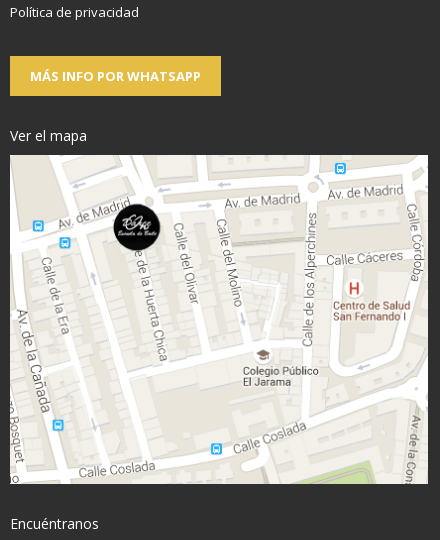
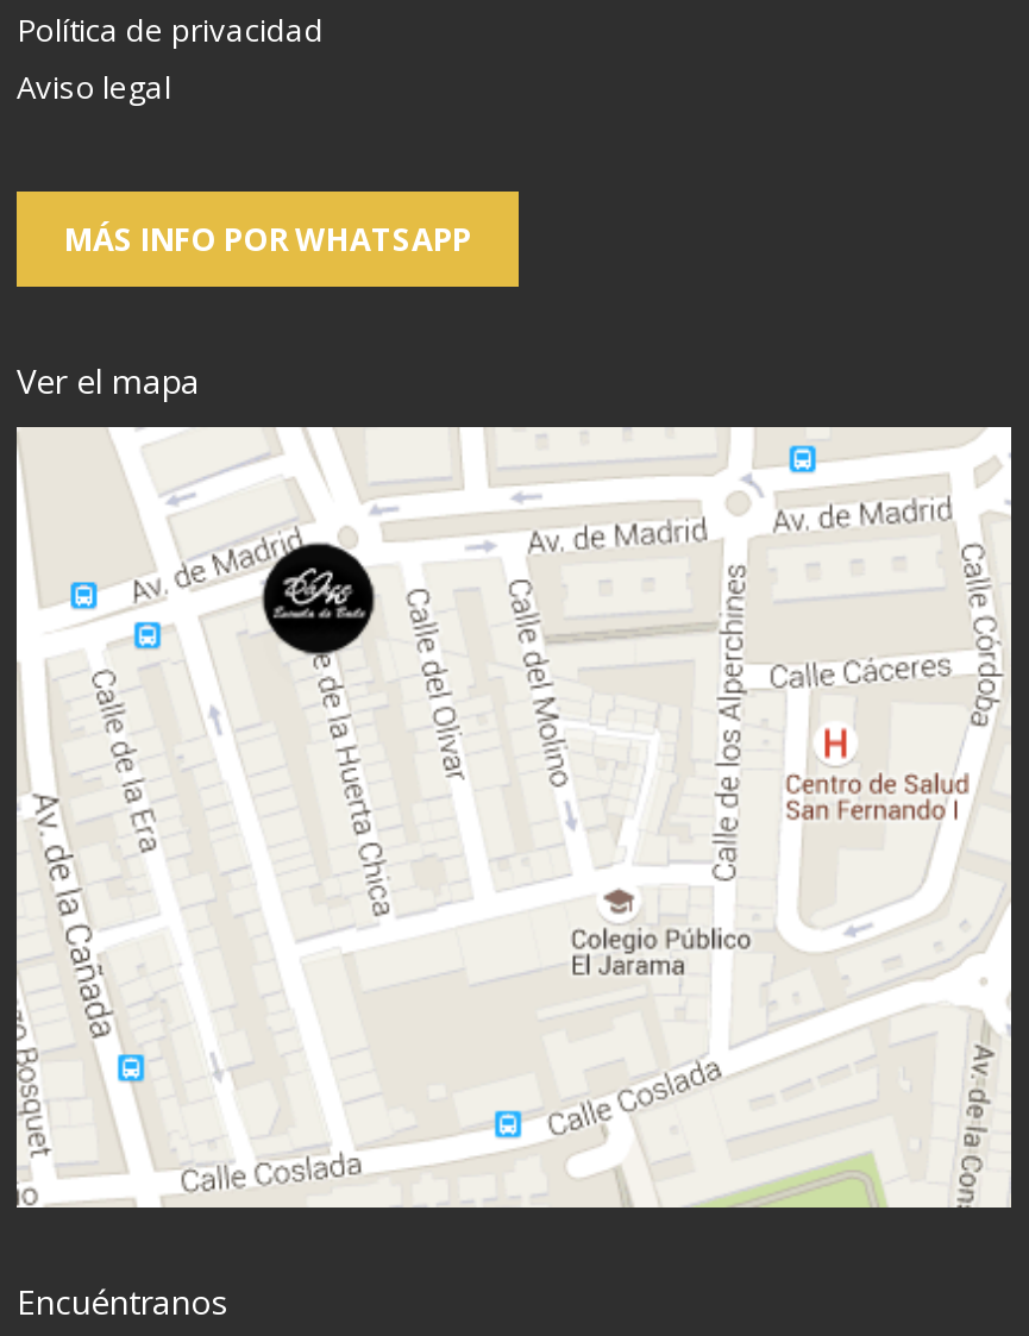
none -> [17,64,171,107] Aviso legal

